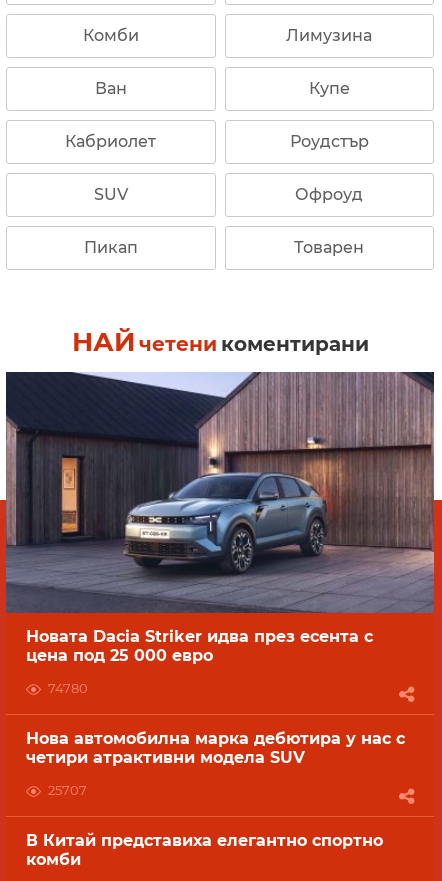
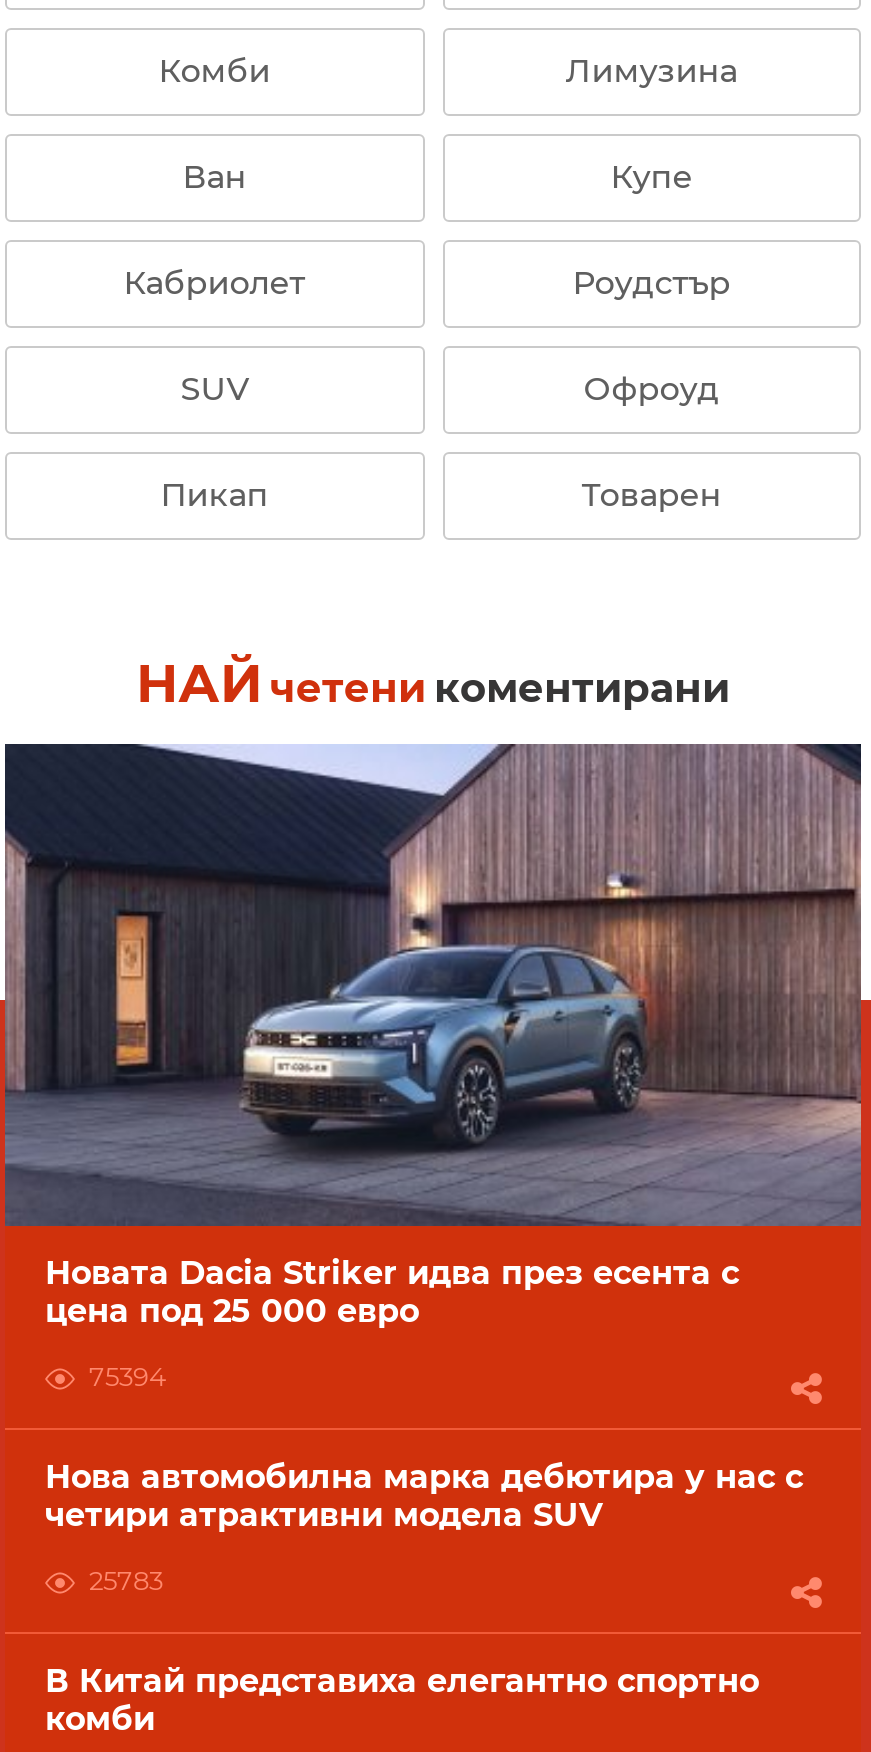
[48,680,88,696] 74780 -> [89,1360,167,1392] 75394
[48,782,87,798] 25707 -> [89,1564,163,1596] 25783

